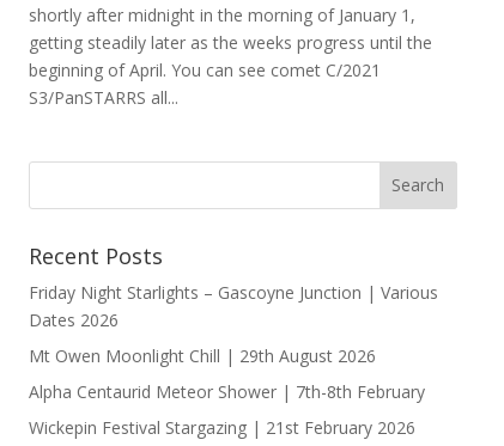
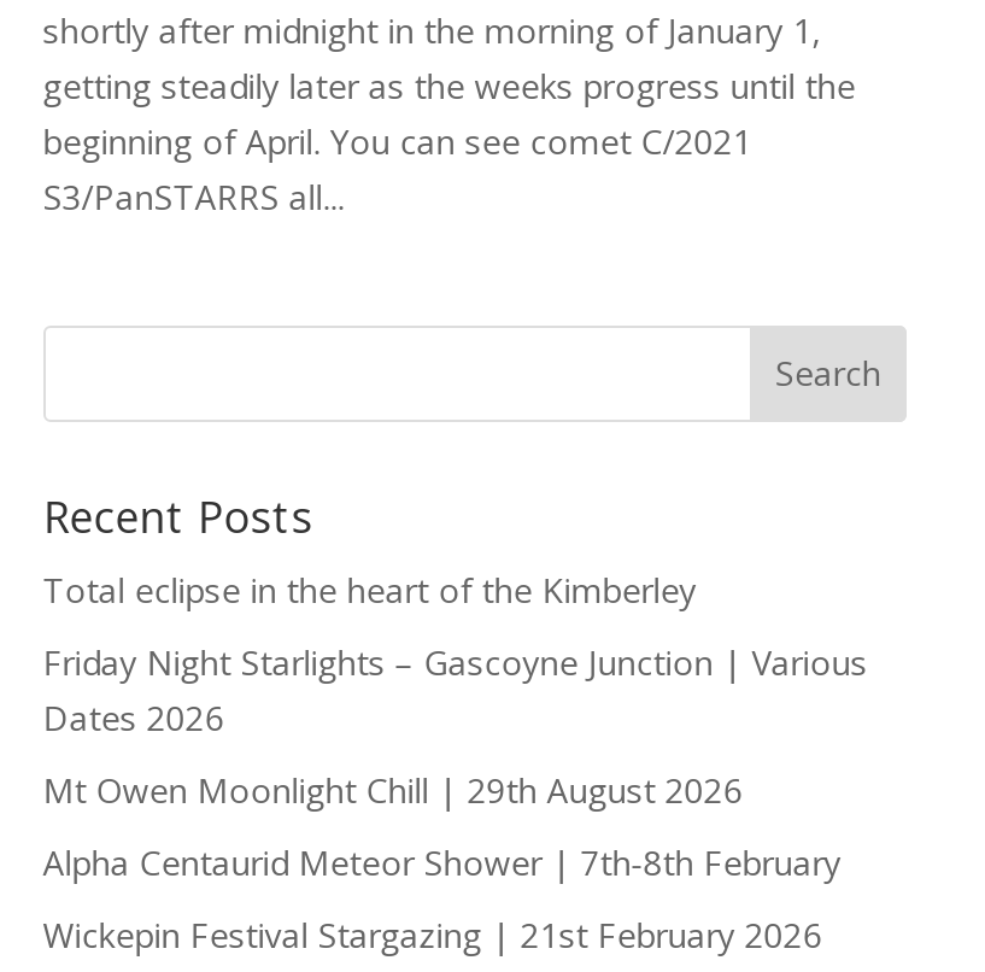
none -> [43,566,696,612] Total eclipse in the heart of the Kimberley

